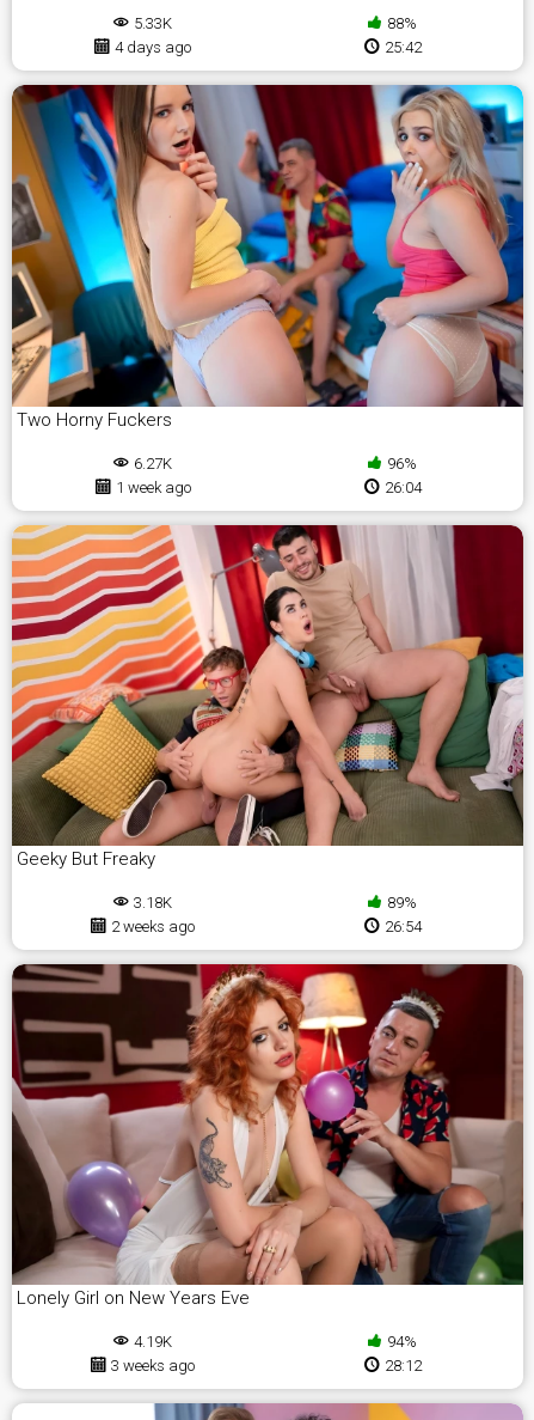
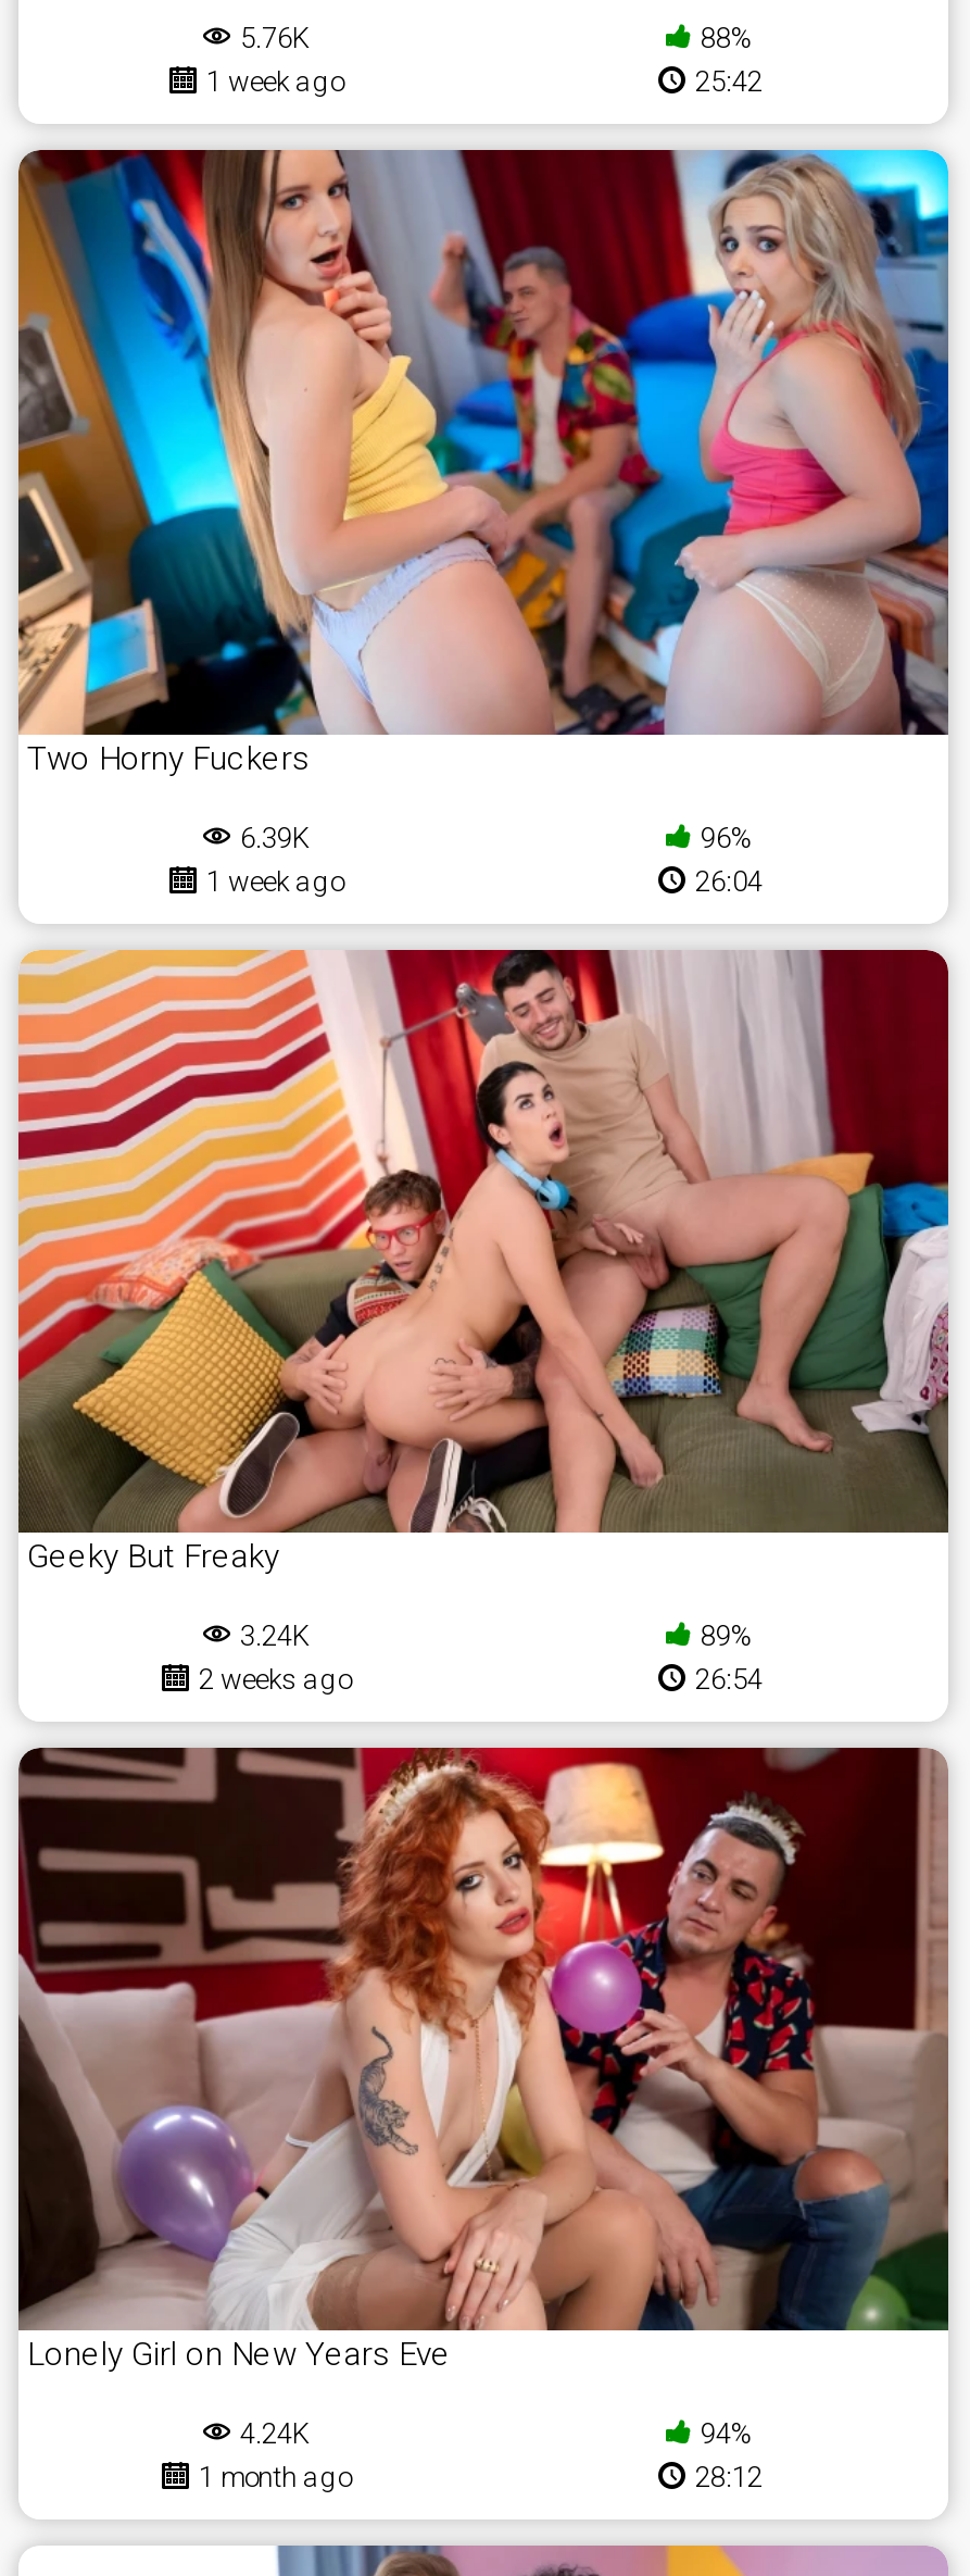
[134,15,172,33] 5.33K -> [240,22,310,55] 5.76K
[115,39,191,57] 4 days ago -> [206,66,343,98] 1 week ago
[134,454,172,472] 6.27K -> [240,821,310,854] 6.39K
[134,894,172,912] 3.18K -> [240,1620,310,1652] 3.24K
[134,1333,172,1351] 4.19K -> [240,2418,310,2451] 4.24K
[111,1357,195,1375] 3 weeks ago -> [199,2462,351,2494] 1 month ago

